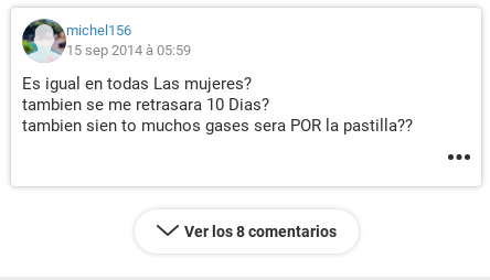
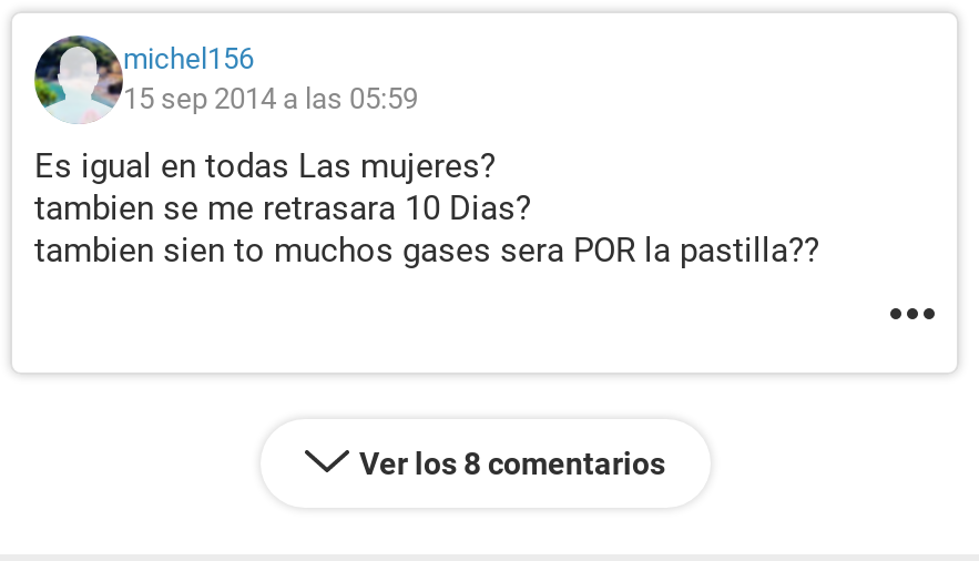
[66,42,191,58] 15 sep 2014 à 05:59 -> [123,82,418,115] 15 sep 2014 a las 05:59

